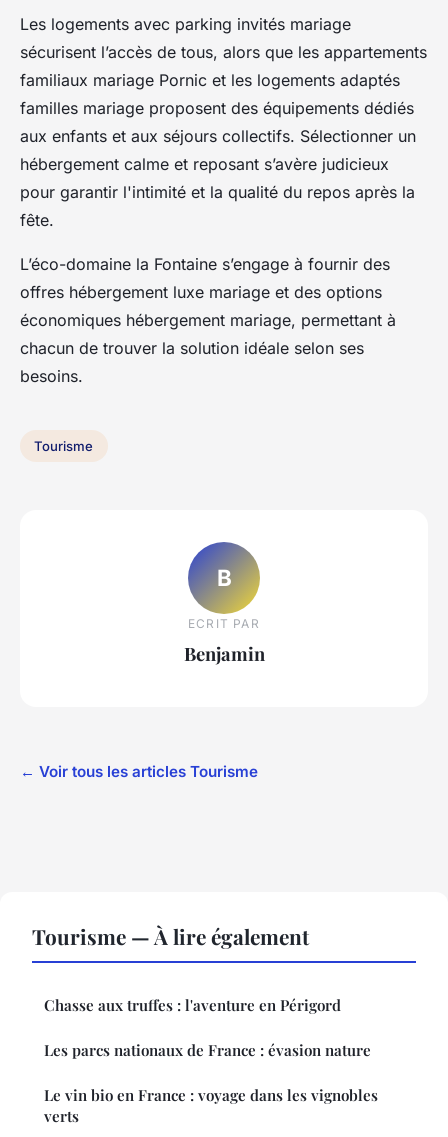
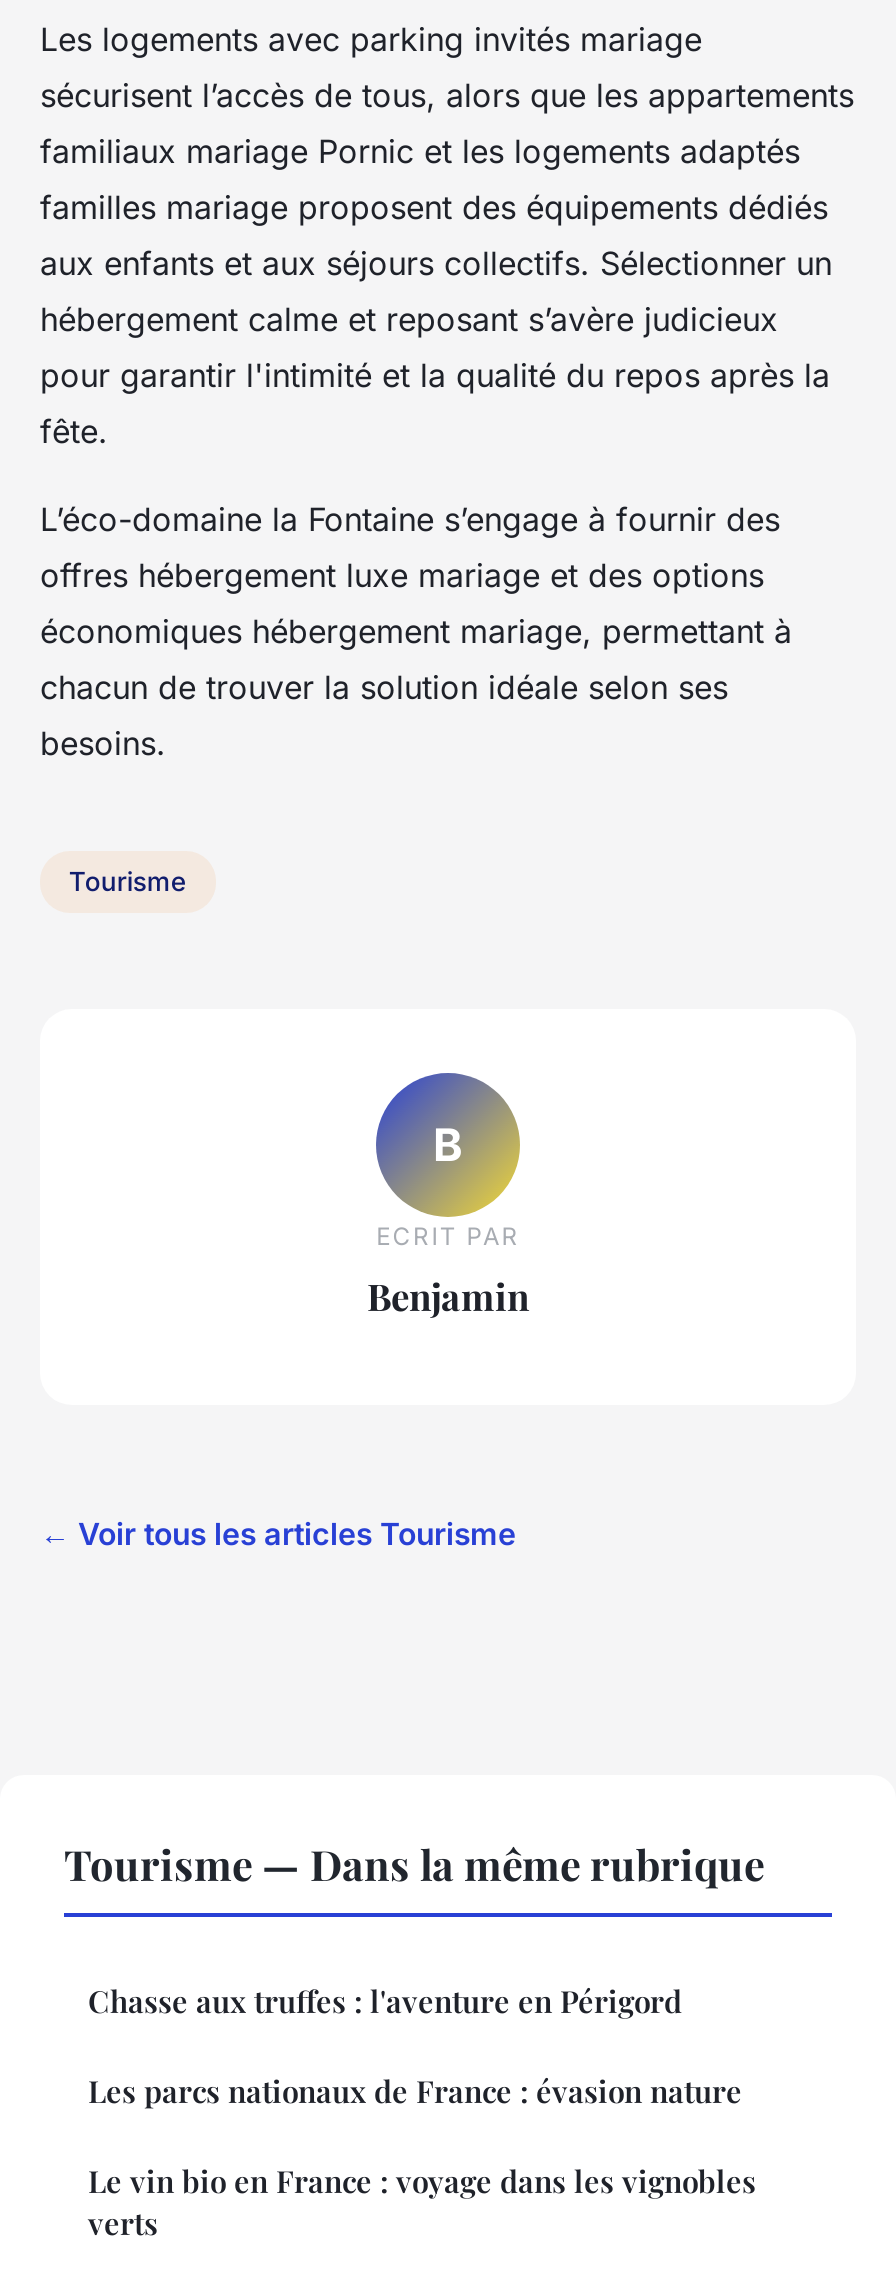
[32,922,309,950] Tourisme — À lire également -> [64,1834,764,1890] Tourisme — Dans la même rubrique

